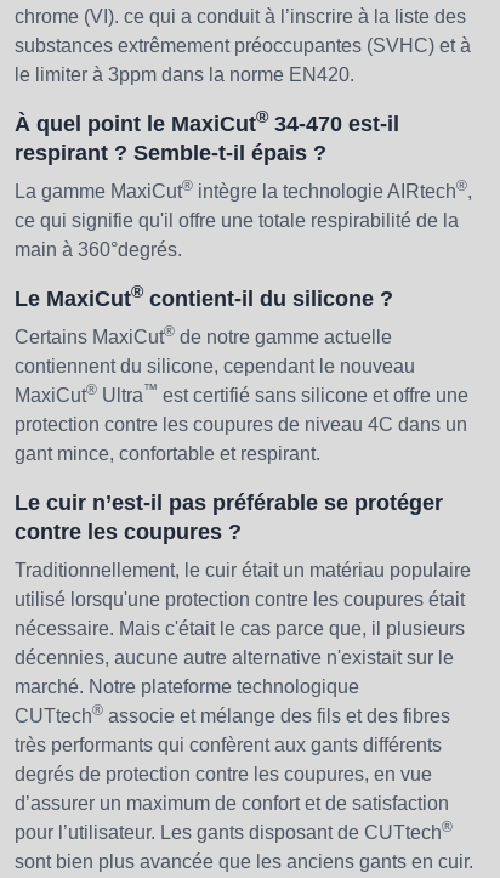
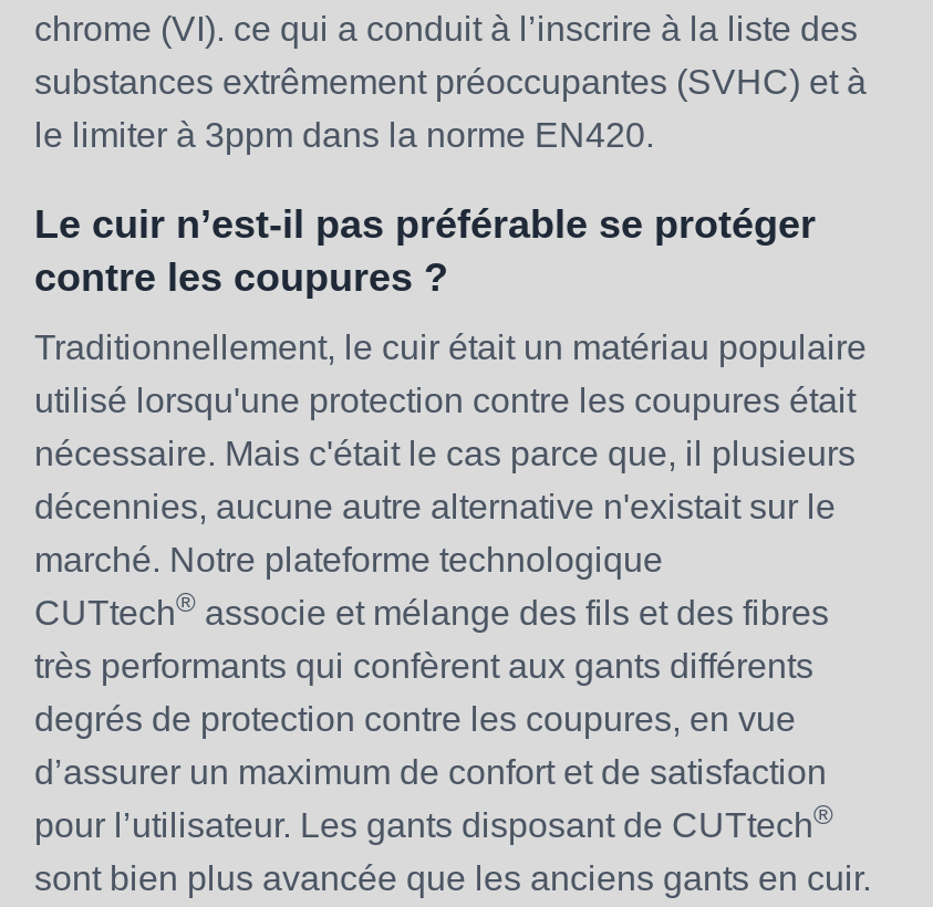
[15,108,472,464] À quel point le MaxiCut® 34-470 est-il | respirant ? Semble-t-il épais ? | La gamme MaxiCut® intègre la technologie AIRtech®, | ce qui signifie qu'il offre une totale respirabilité de la | main à 360°degrés. | Le MaxiCut® contient-il du silicone ? | Certains MaxiCut® de notre gamme actuelle | contiennent du silicone, cependant le nouveau | MaxiCut® Ultra™ est certifié sans silicone et offre une | protection contre les coupures de niveau 4C dans un | gant mince, confortable et respirant. -> none

